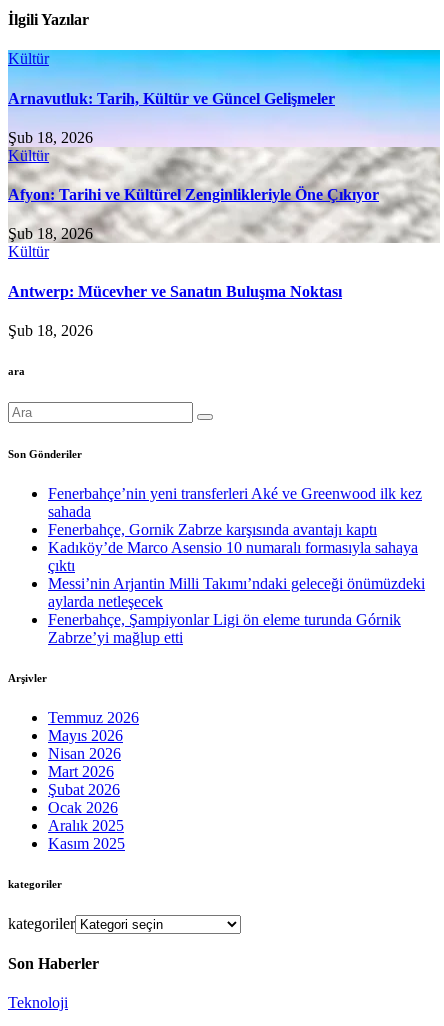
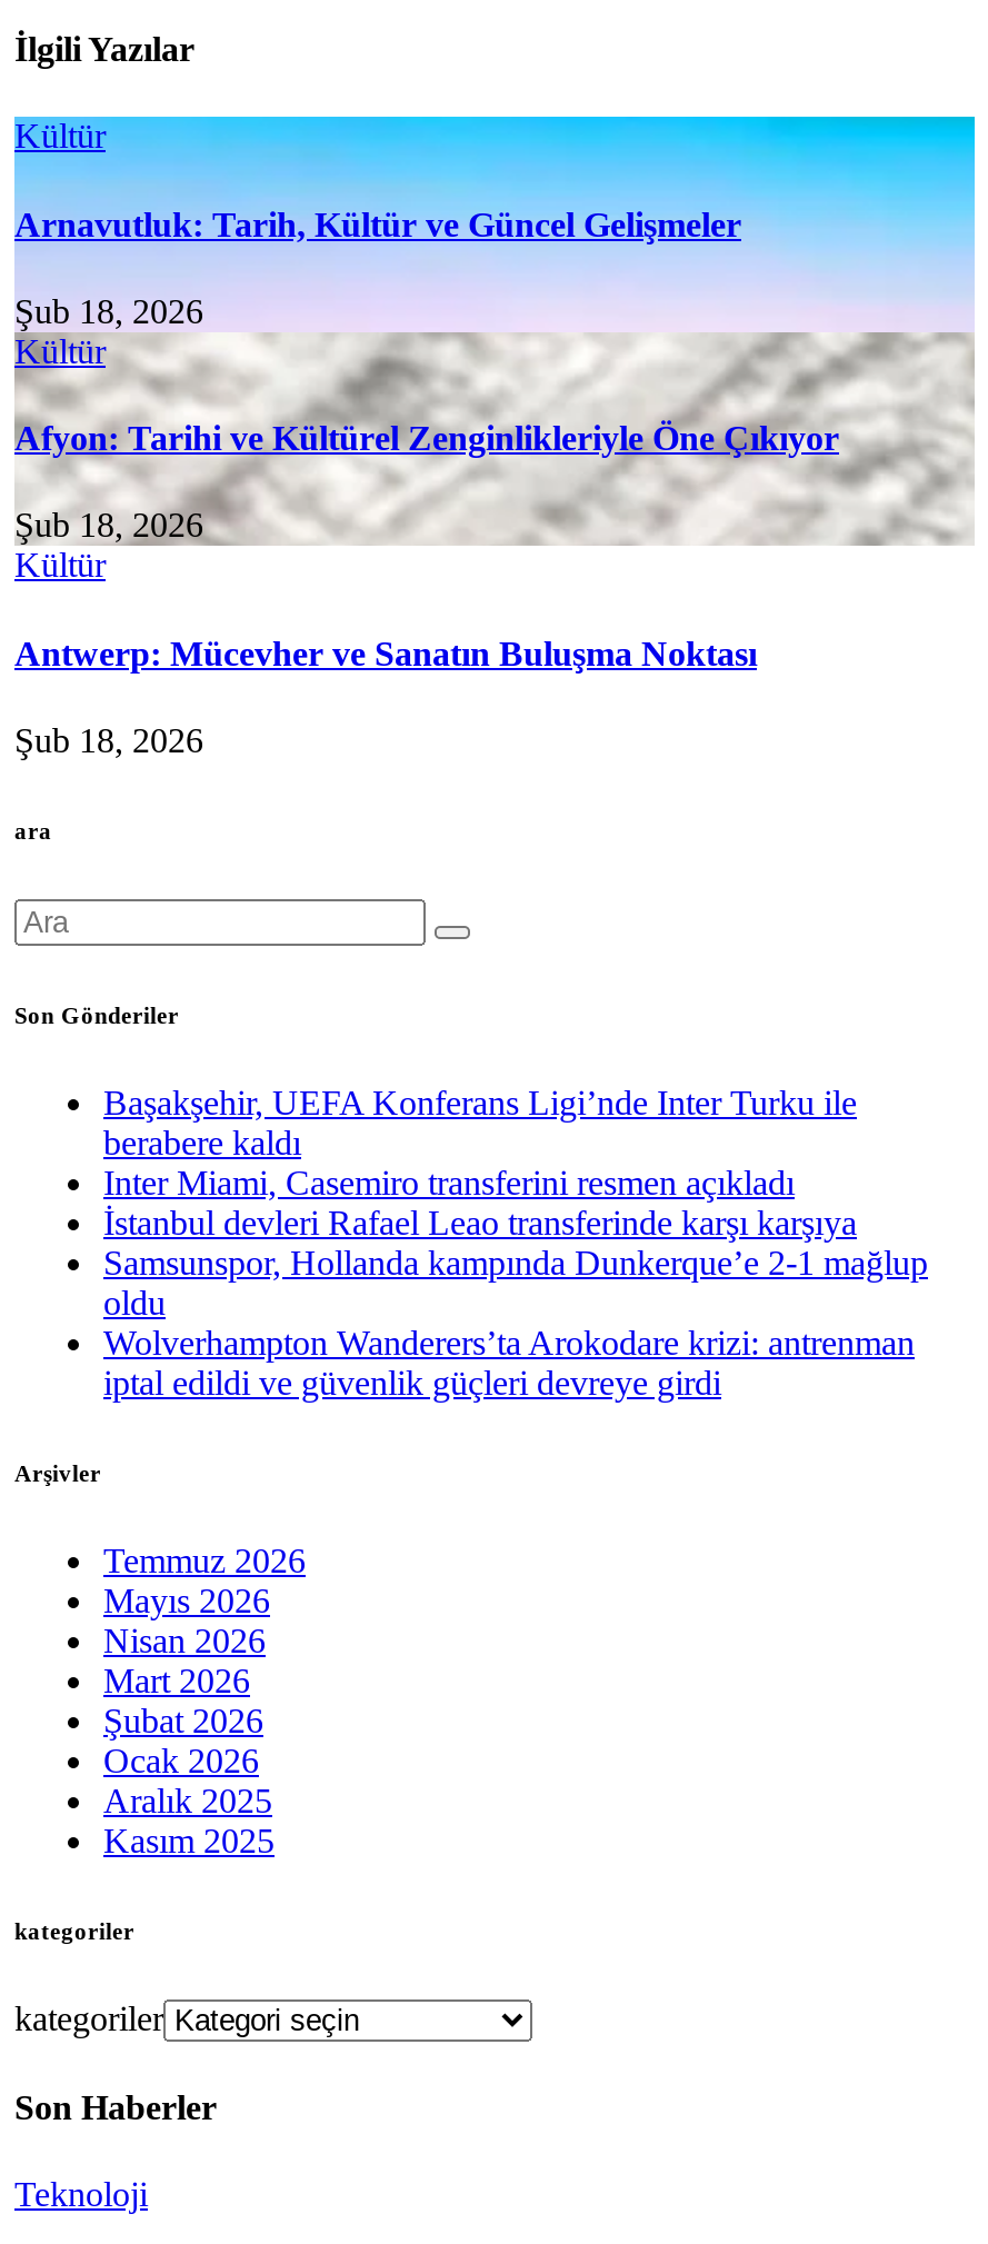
[48,485,425,646] Fenerbahçe’nin yeni transferleri Aké ve Greenwood ilk kez | sahada | Fenerbahçe, Gornik Zabrze karşısında avantajı kaptı | Kadıköy’de Marco Asensio 10 numaralı formasıyla sahaya | çıktı | Messi’nin Arjantin Milli Takımı’ndaki geleceği önümüzdeki | aylarda netleşecek | Fenerbahçe, Şampiyonlar Ligi ön eleme turunda Górnik | Zabrze’yi mağlup etti -> [103,1083,928,1401] Başakşehir, UEFA Konferans Ligi’nde Inter Turku ile | berabere kaldı | Inter Miami, Casemiro transferini resmen açıkladı | İstanbul devleri Rafael Leao transferinde karşı karşıya | Samsunspor, Hollanda kampında Dunkerque’e 2-1 mağlup | oldu | Wolverhampton Wanderers’ta Arokodare krizi: antrenman | iptal edildi ve güvenlik güçleri devreye girdi

